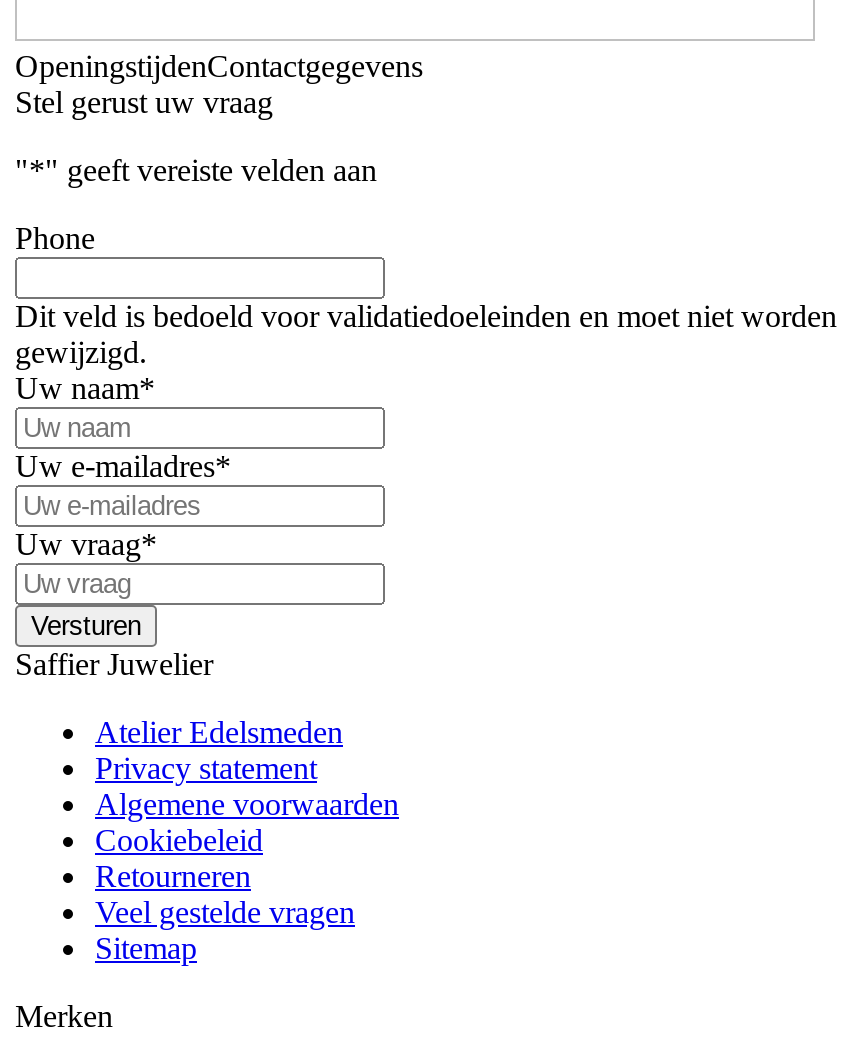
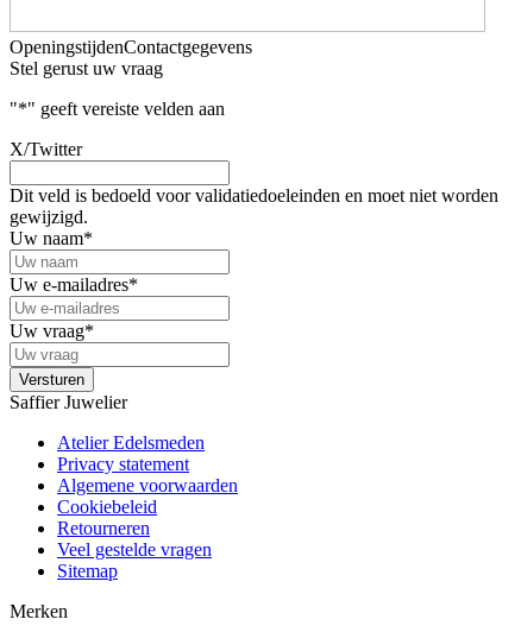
[15,221,95,255] Phone -> [10,139,82,159] X/Twitter

